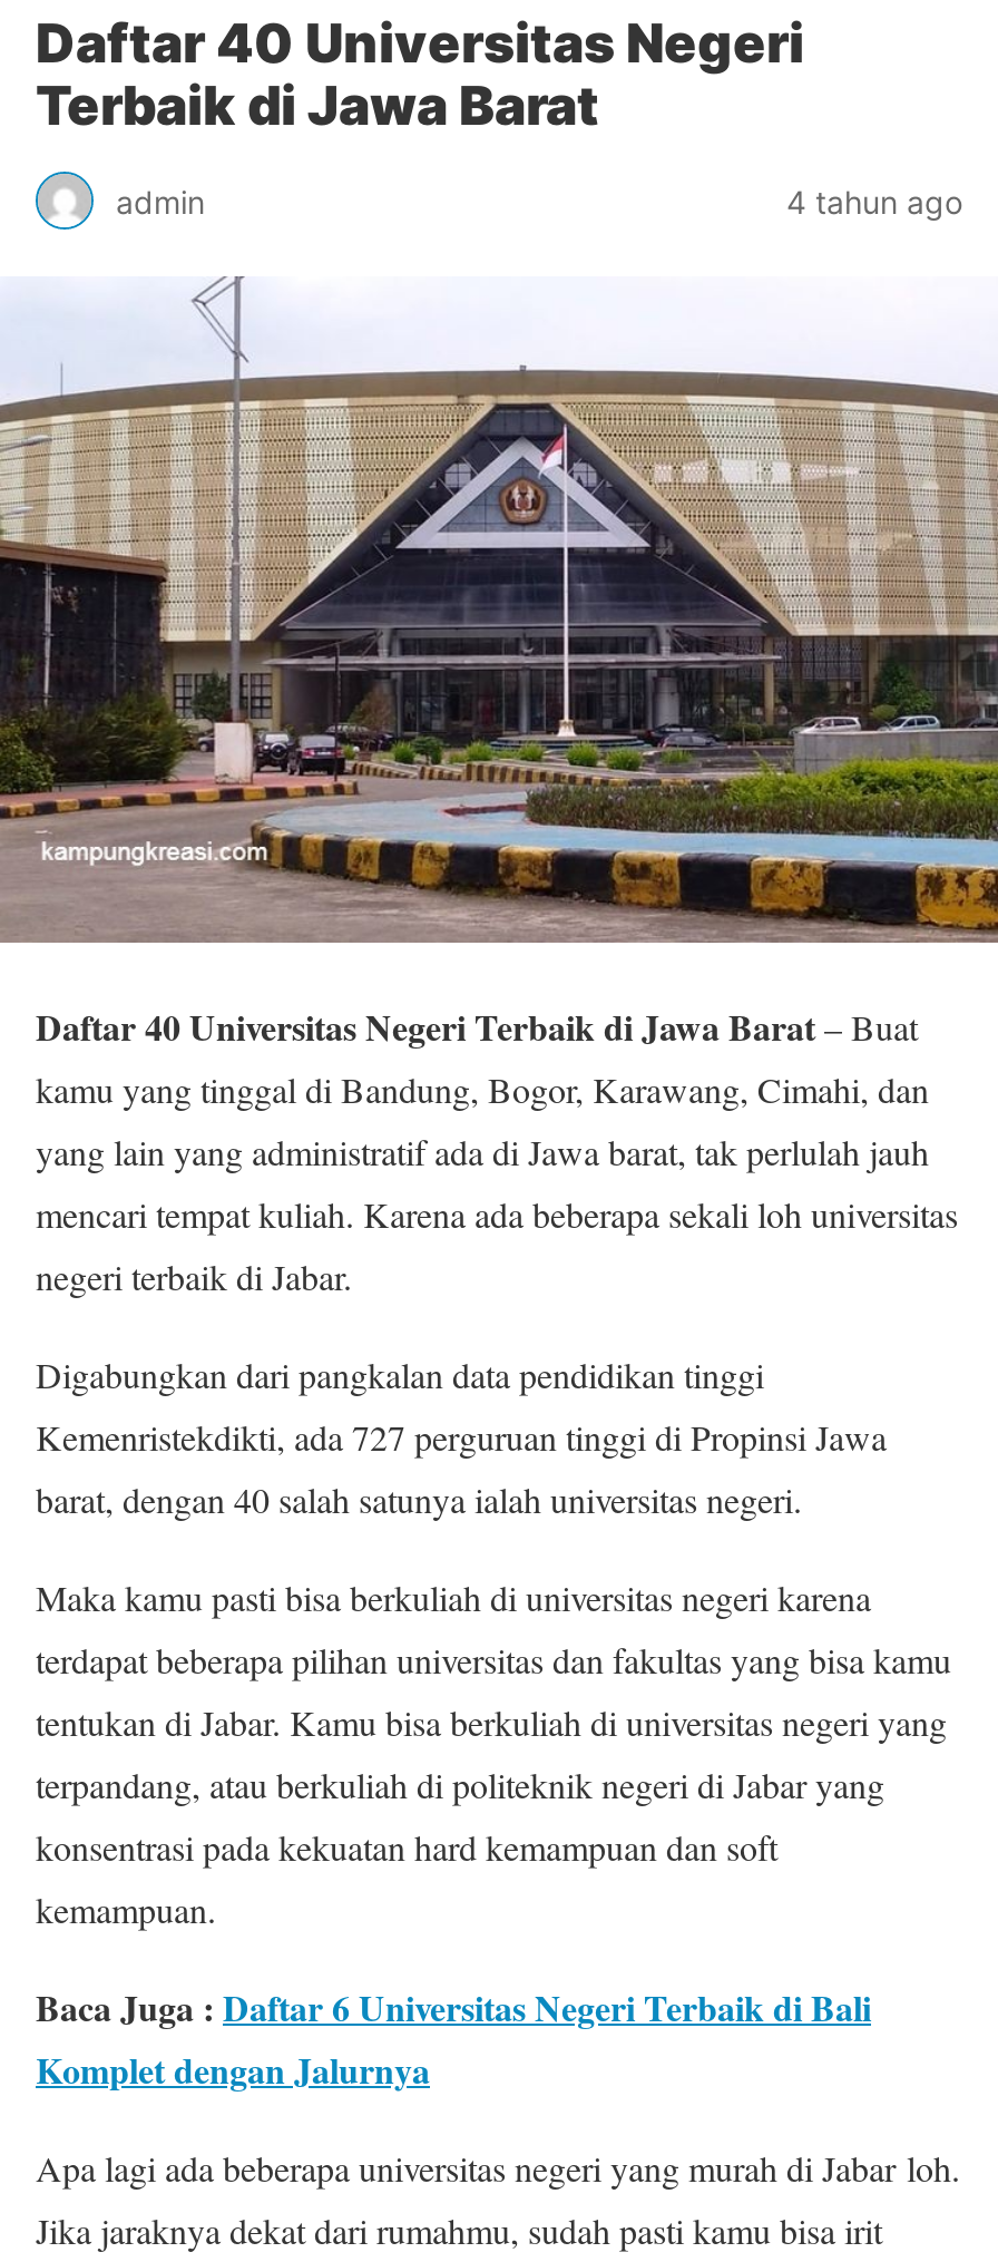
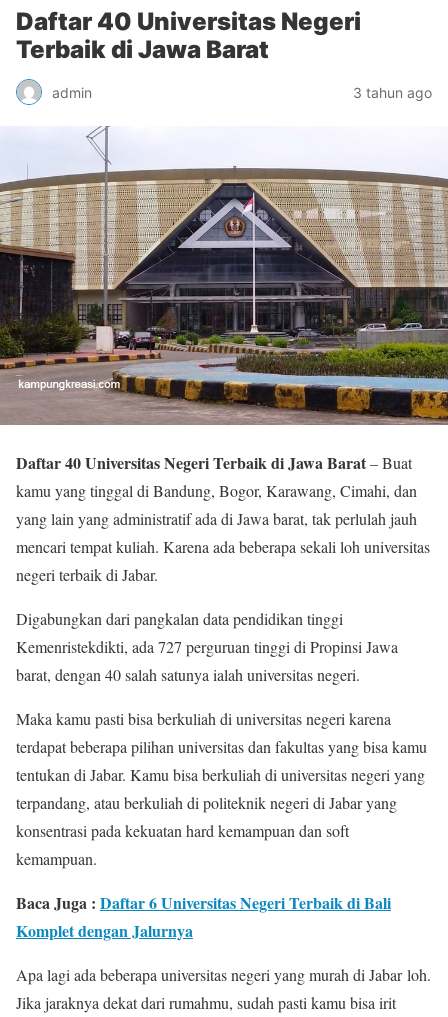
[786,182,962,220] 4 tahun ago -> [353,83,432,100] 3 tahun ago

